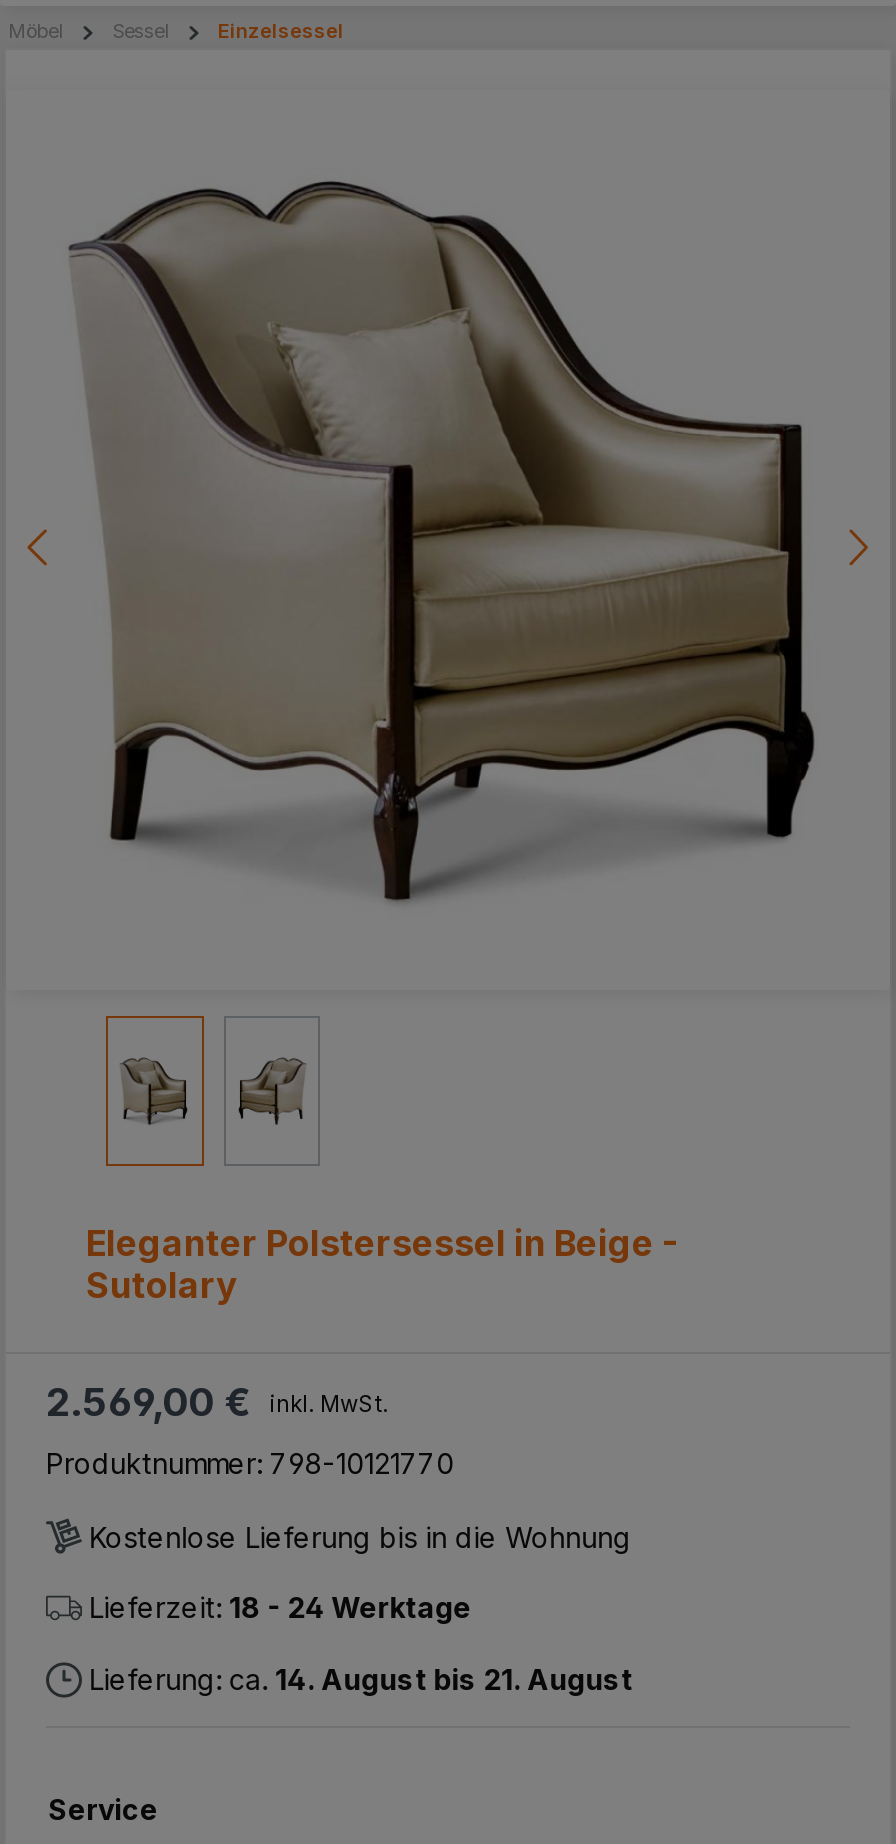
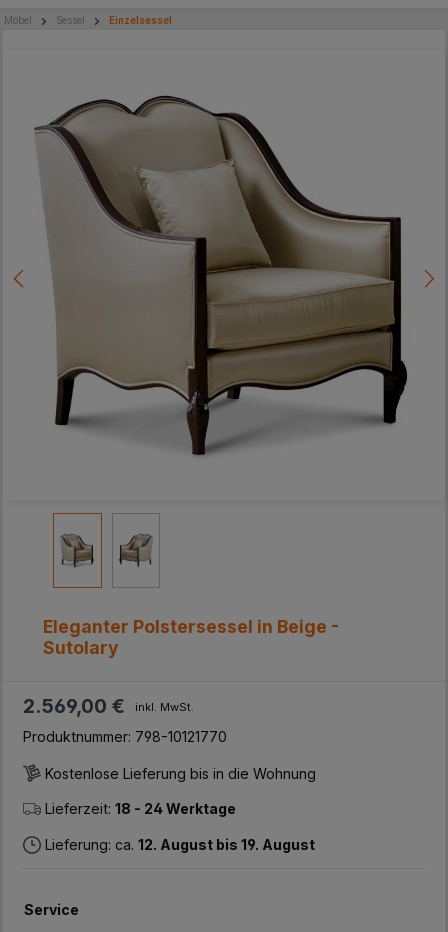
[81,1662,633,1696] Lieferung: ca. 14. August bis 21. August -> [41,836,315,853] Lieferung: ca. 12. August bis 19. August

